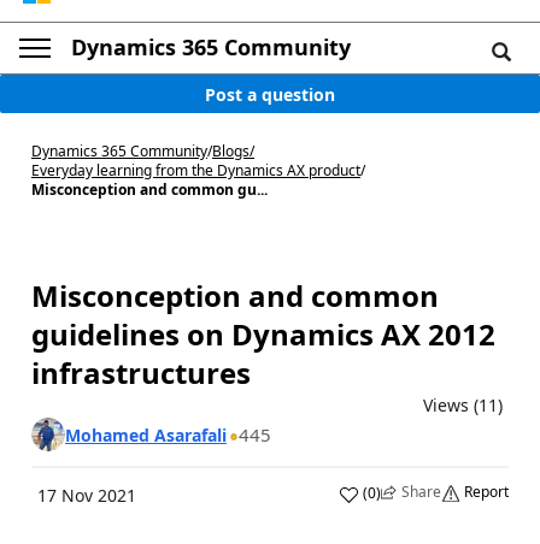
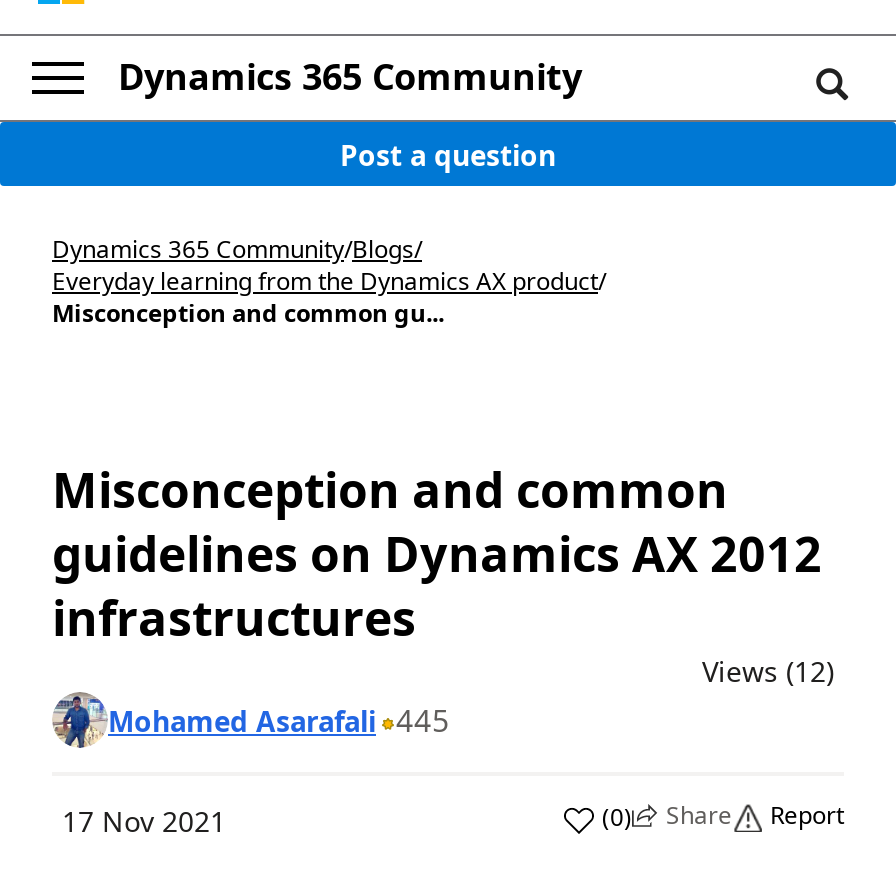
[423,394,503,416] Views (11) -> [702,652,834,690] Views (12)

